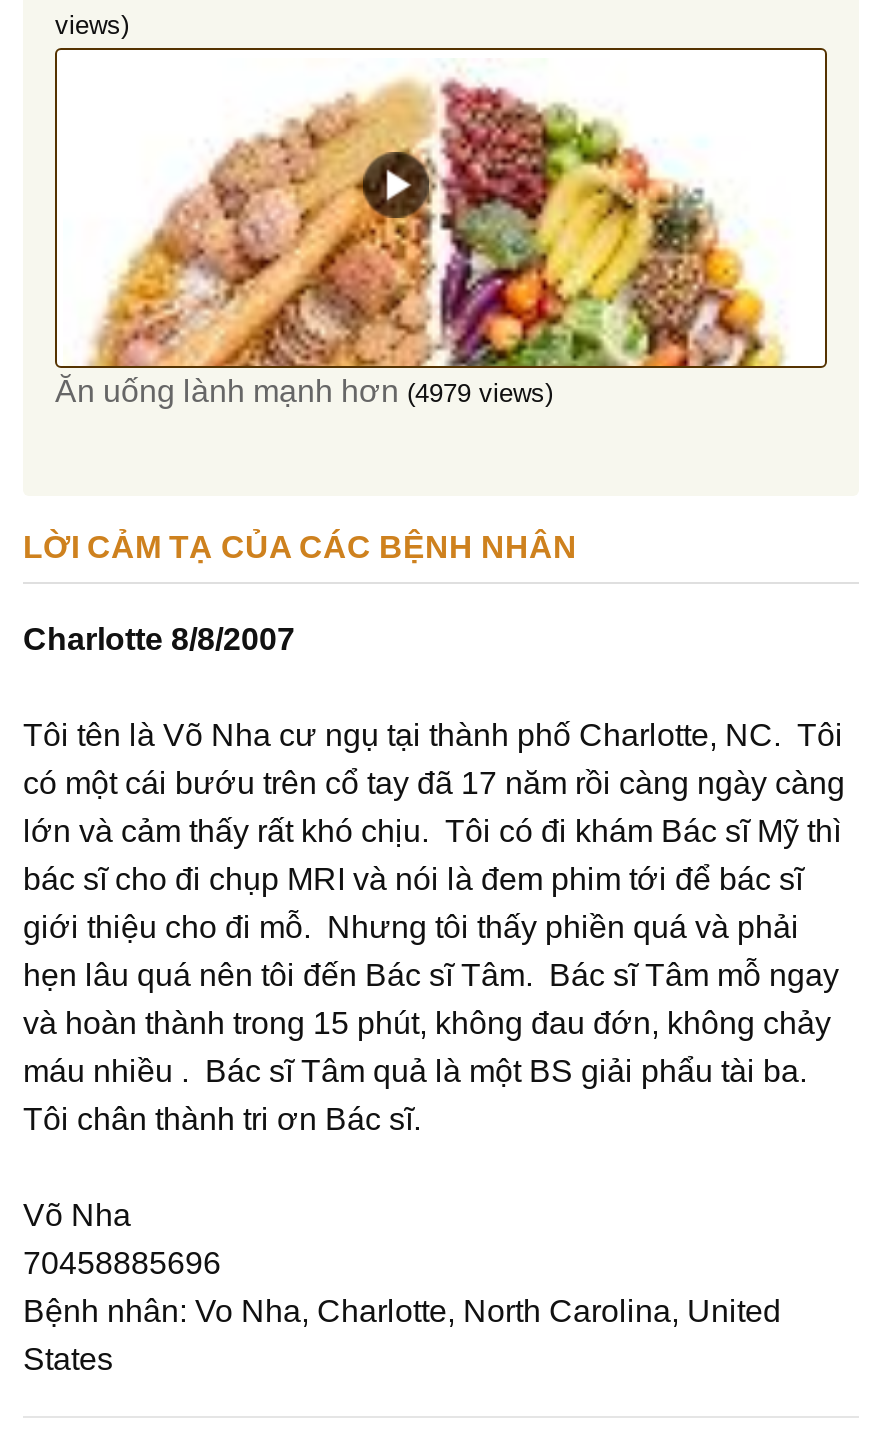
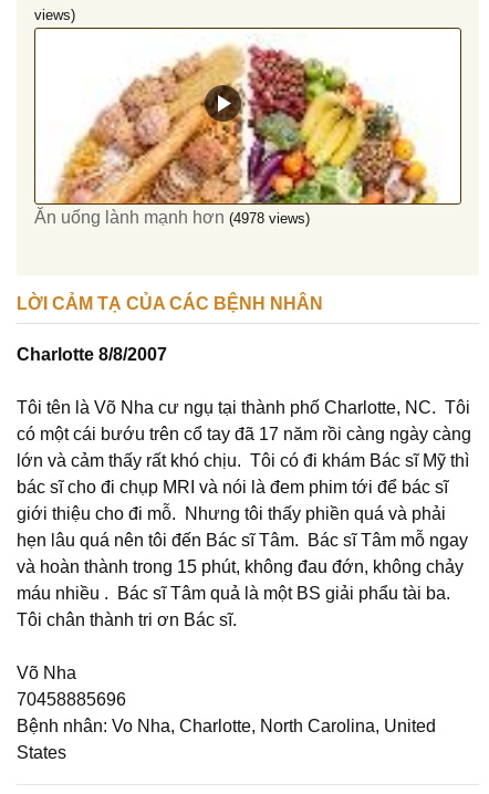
[55,375,553,409] Ăn uống lành mạnh hơn (4979 views) -> [34,208,310,227] Ăn uống lành mạnh hơn (4978 views)

